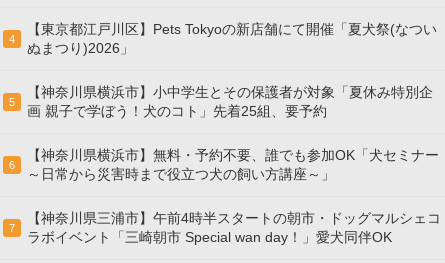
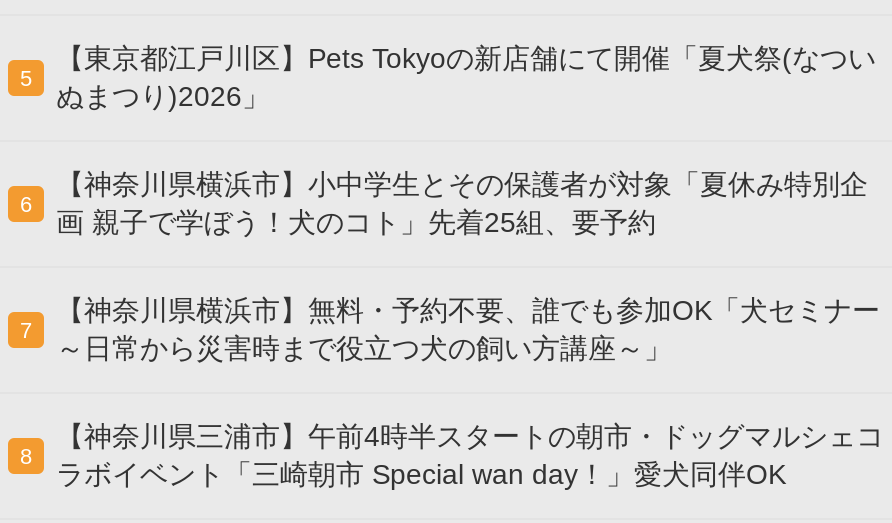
[9,33,15,45] 4 -> [20,67,32,91] 5
[9,96,15,108] 5 -> [20,193,32,217] 6
[9,159,15,171] 6 -> [20,319,32,343] 7
[9,222,15,234] 7 -> [20,445,32,469] 8

